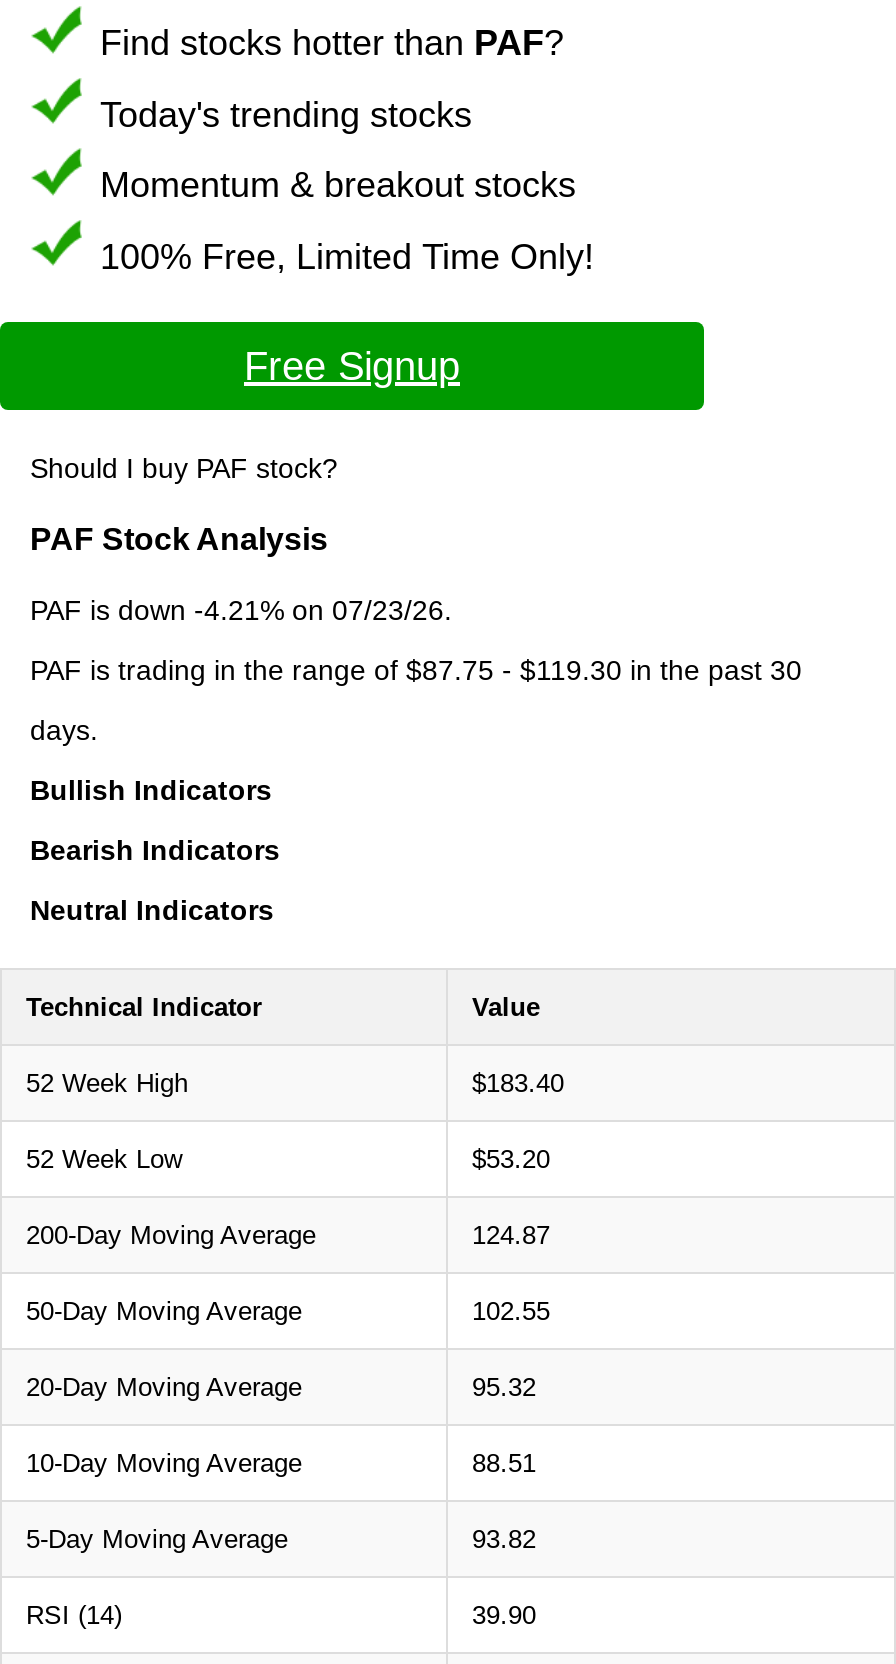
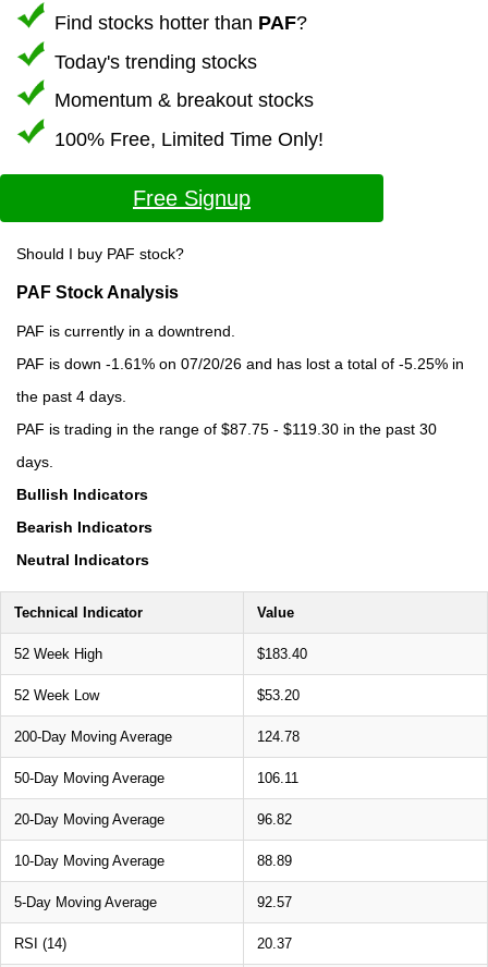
[30,594,452,626] PAF is down -4.21% on 07/23/26. -> [16,322,464,405] PAF is currently in a downtrend. | PAF is down -1.61% on 07/20/26 and has lost a total of -5.25% in | the past 4 days.
[472,1220,550,1250] 124.87 -> [257,729,300,745] 124.78
[472,1296,550,1326] 102.55 -> [257,770,298,786] 106.11
[472,1372,536,1402] 95.32 -> [257,811,292,828] 96.82
[472,1448,536,1478] 88.51 -> [257,853,292,869] 88.89
[472,1524,536,1554] 93.82 -> [257,894,292,910] 92.57
[472,1600,536,1630] 39.90 -> [257,935,292,952] 20.37

